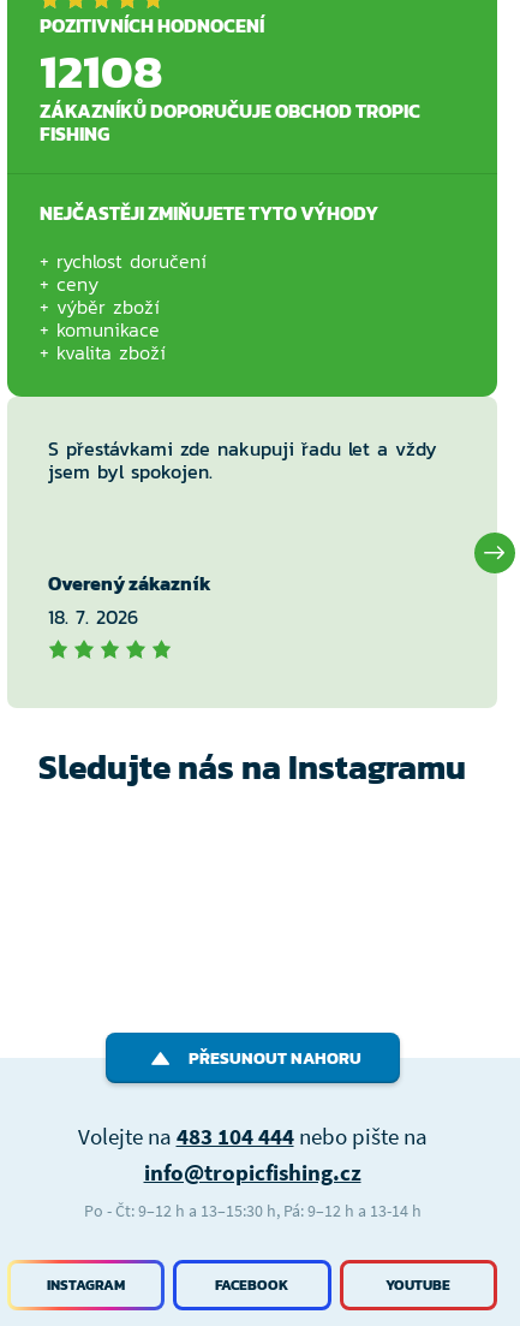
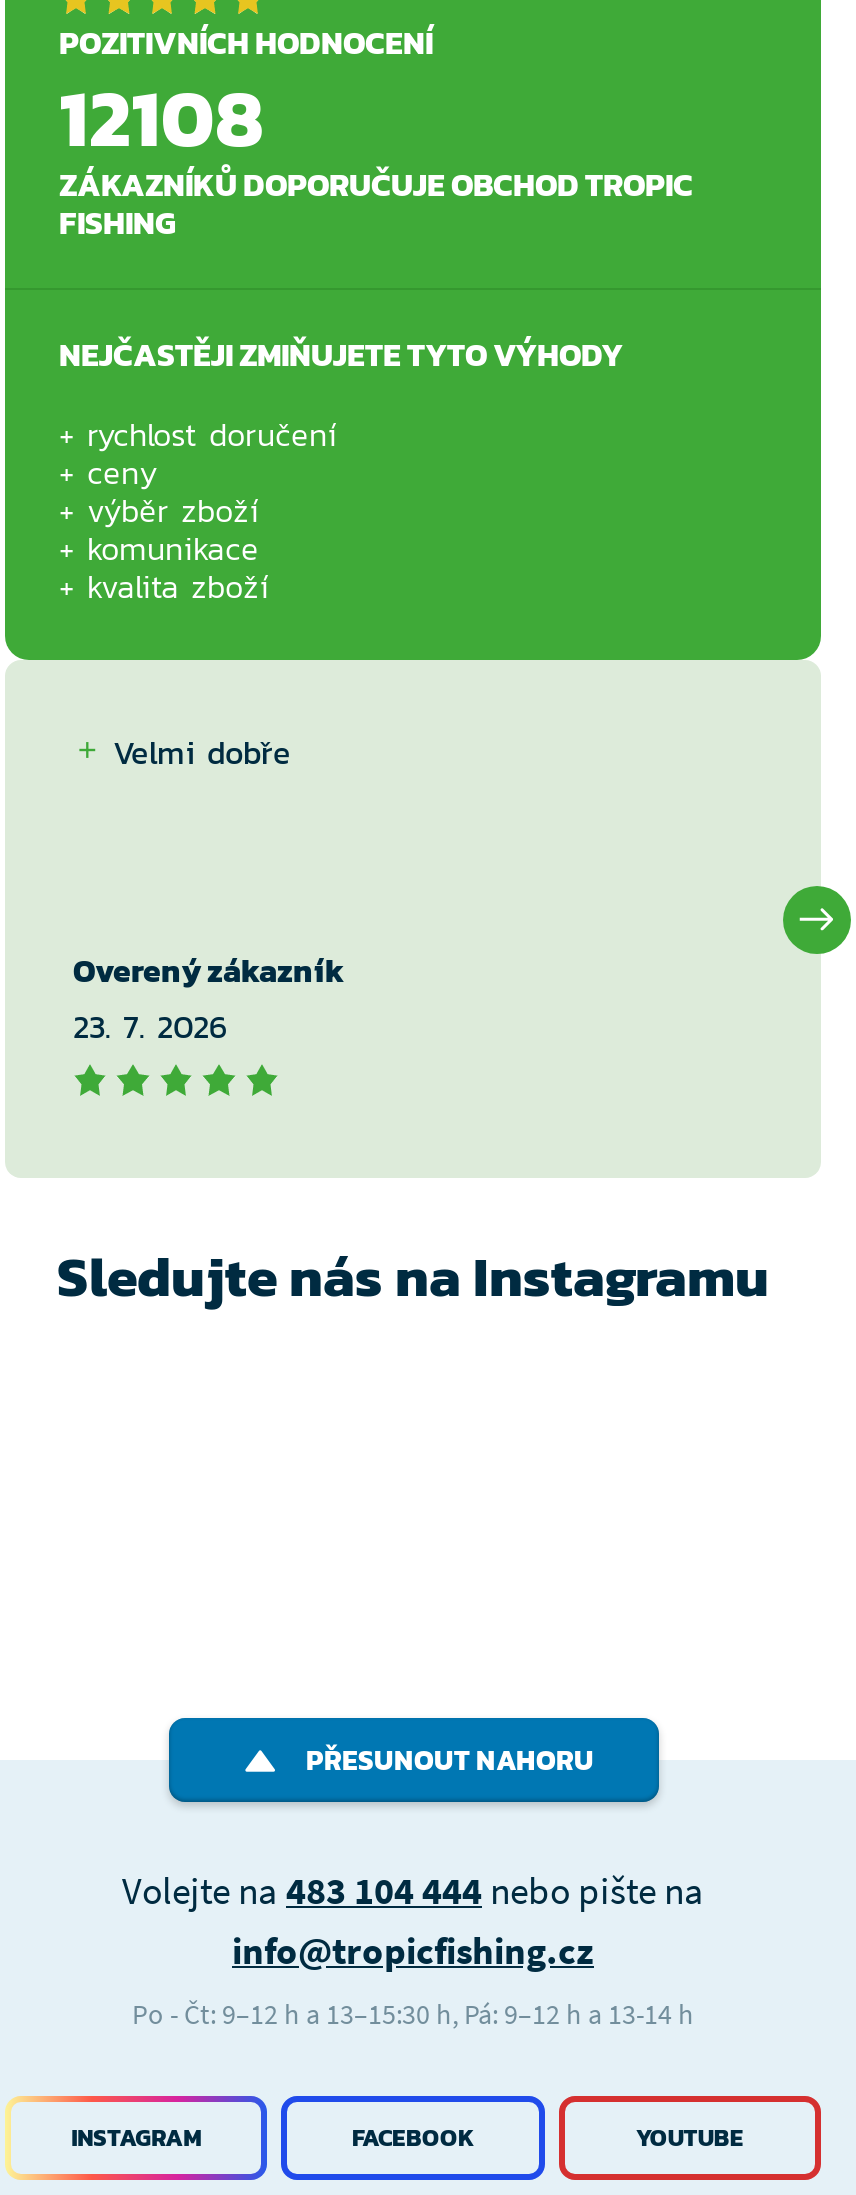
[48,434,437,486] S přestávkami zde nakupuji řadu let a vždy | jsem byl spokojen. -> [113,728,291,776] Velmi dobře
[48,602,138,631] 18. 7. 2026 -> [73,1002,227,1050] 23. 7. 2026

